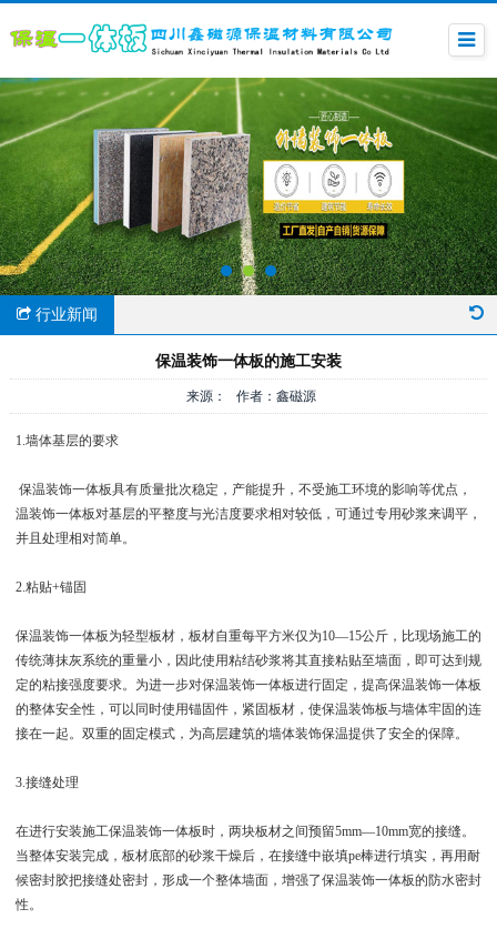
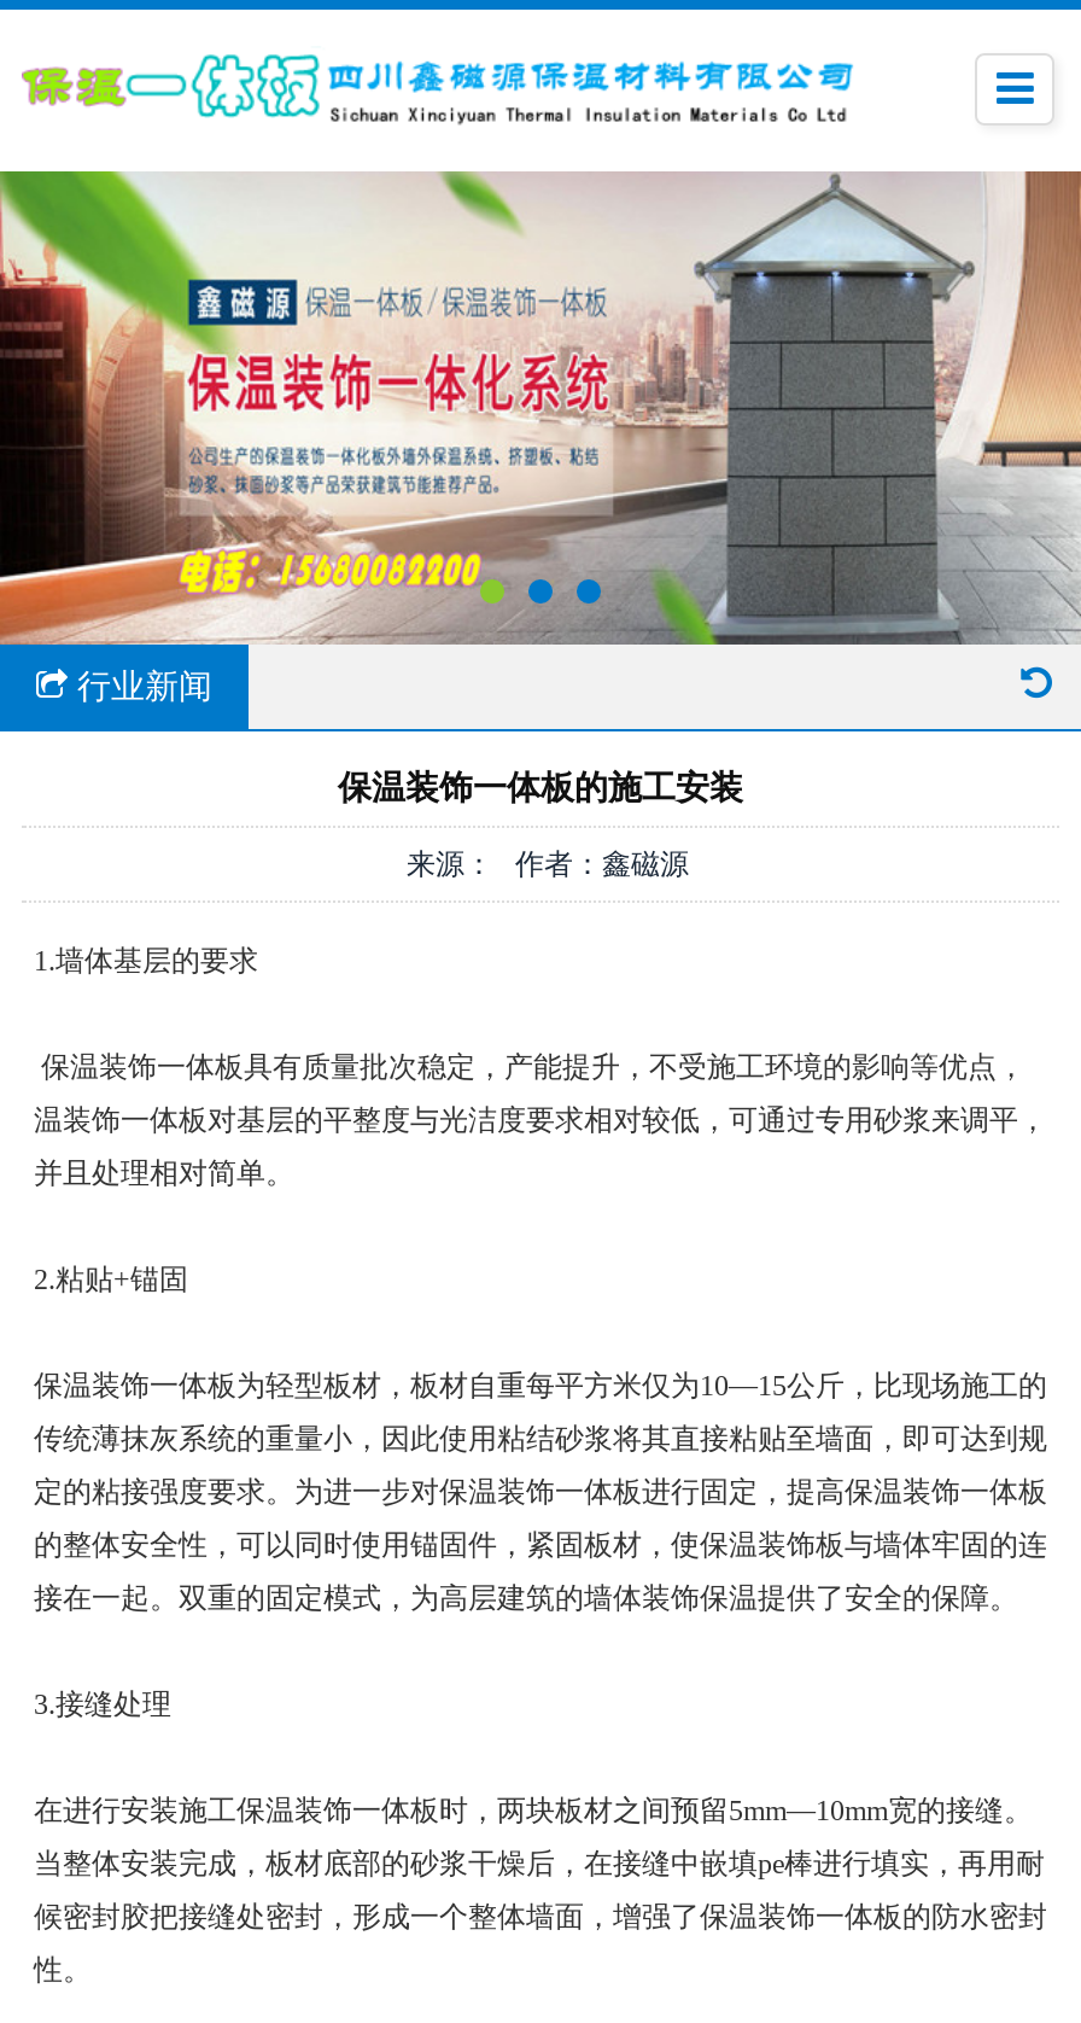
[3,77,494,296] [image] -> [7,169,1074,647] [image]

